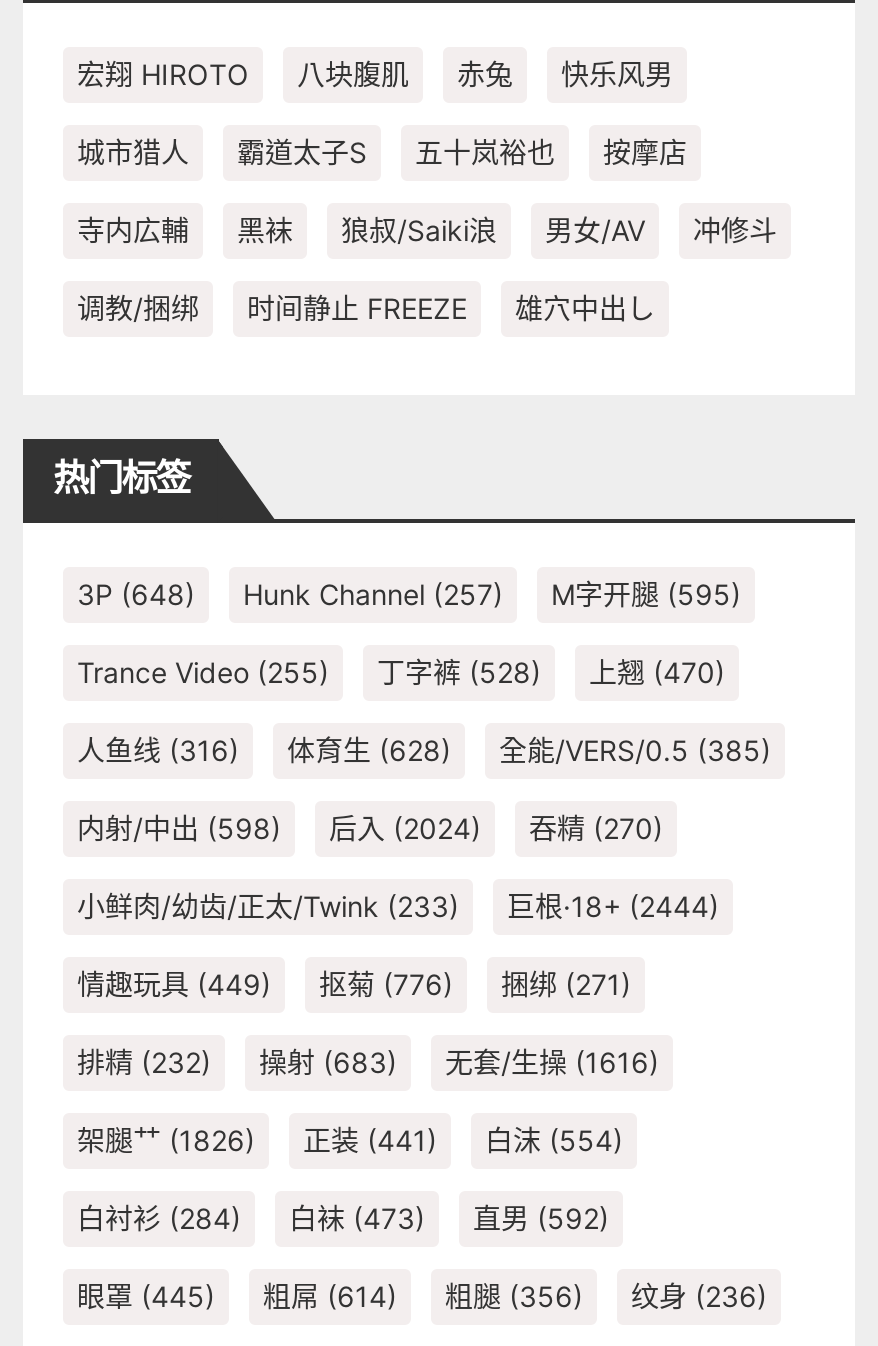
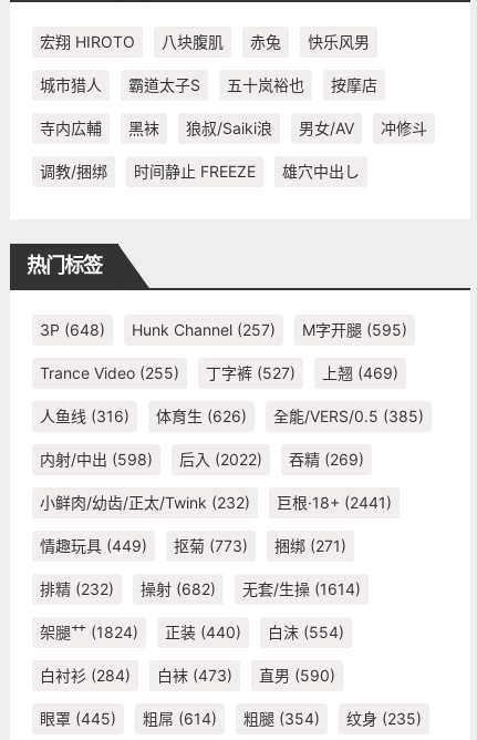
[377,656,541,690] 丁字裤(528) -> [206,364,295,383] 丁字裤(527)
[589,656,725,690] 上翘(470) -> [322,364,398,383] 上翘(469)
[77,734,771,768] 人鱼线(316) 体育生(628) 全能/VERS/0.5 (385) -> [40,407,424,426] 人鱼线(316) 体育生(626) 全能/VERS/0.5 (385)
[329,812,481,846] 后入(2024) -> [179,450,262,469] 后入(2022)
[529,812,663,846] 吞精(270) -> [289,450,364,469] 吞精(269)
[77,890,459,924] 小鲜肉/幼齿/正太/Twink (233) -> [40,493,250,512] 小鲜肉/幼齿/正太/Twink (232)
[507,890,719,924] 巨根·18+ (2444) -> [277,493,392,512] 巨根·18+ (2441)
[77,968,631,1002] 情趣玩具(449) 抠菊(776) 捆绑(271) -> [40,537,346,555] 情趣玩具(449) 抠菊(773) 捆绑(271)
[259,1046,397,1080] 操射(683) -> [141,580,216,599] 操射(682)
[445,1046,659,1080] 无套/生操(1616) -> [242,580,361,599] 无套/生操(1614)
[77,1124,255,1158] 架腿艹(1826) -> [40,623,138,642] 架腿艹(1824)
[303,1124,437,1158] 正装(441) -> [165,623,241,642] 正装(440)
[77,1202,609,1236] 白衬衫(284) 白袜(473) 直男(592) -> [40,666,335,685] 白衬衫(284) 白袜(473) 直男(590)
[445,1280,583,1314] 粗腿(356) -> [243,709,320,728] 粗腿(354)
[631,1280,767,1314] 纹身(236) -> [346,709,422,728] 纹身(235)

